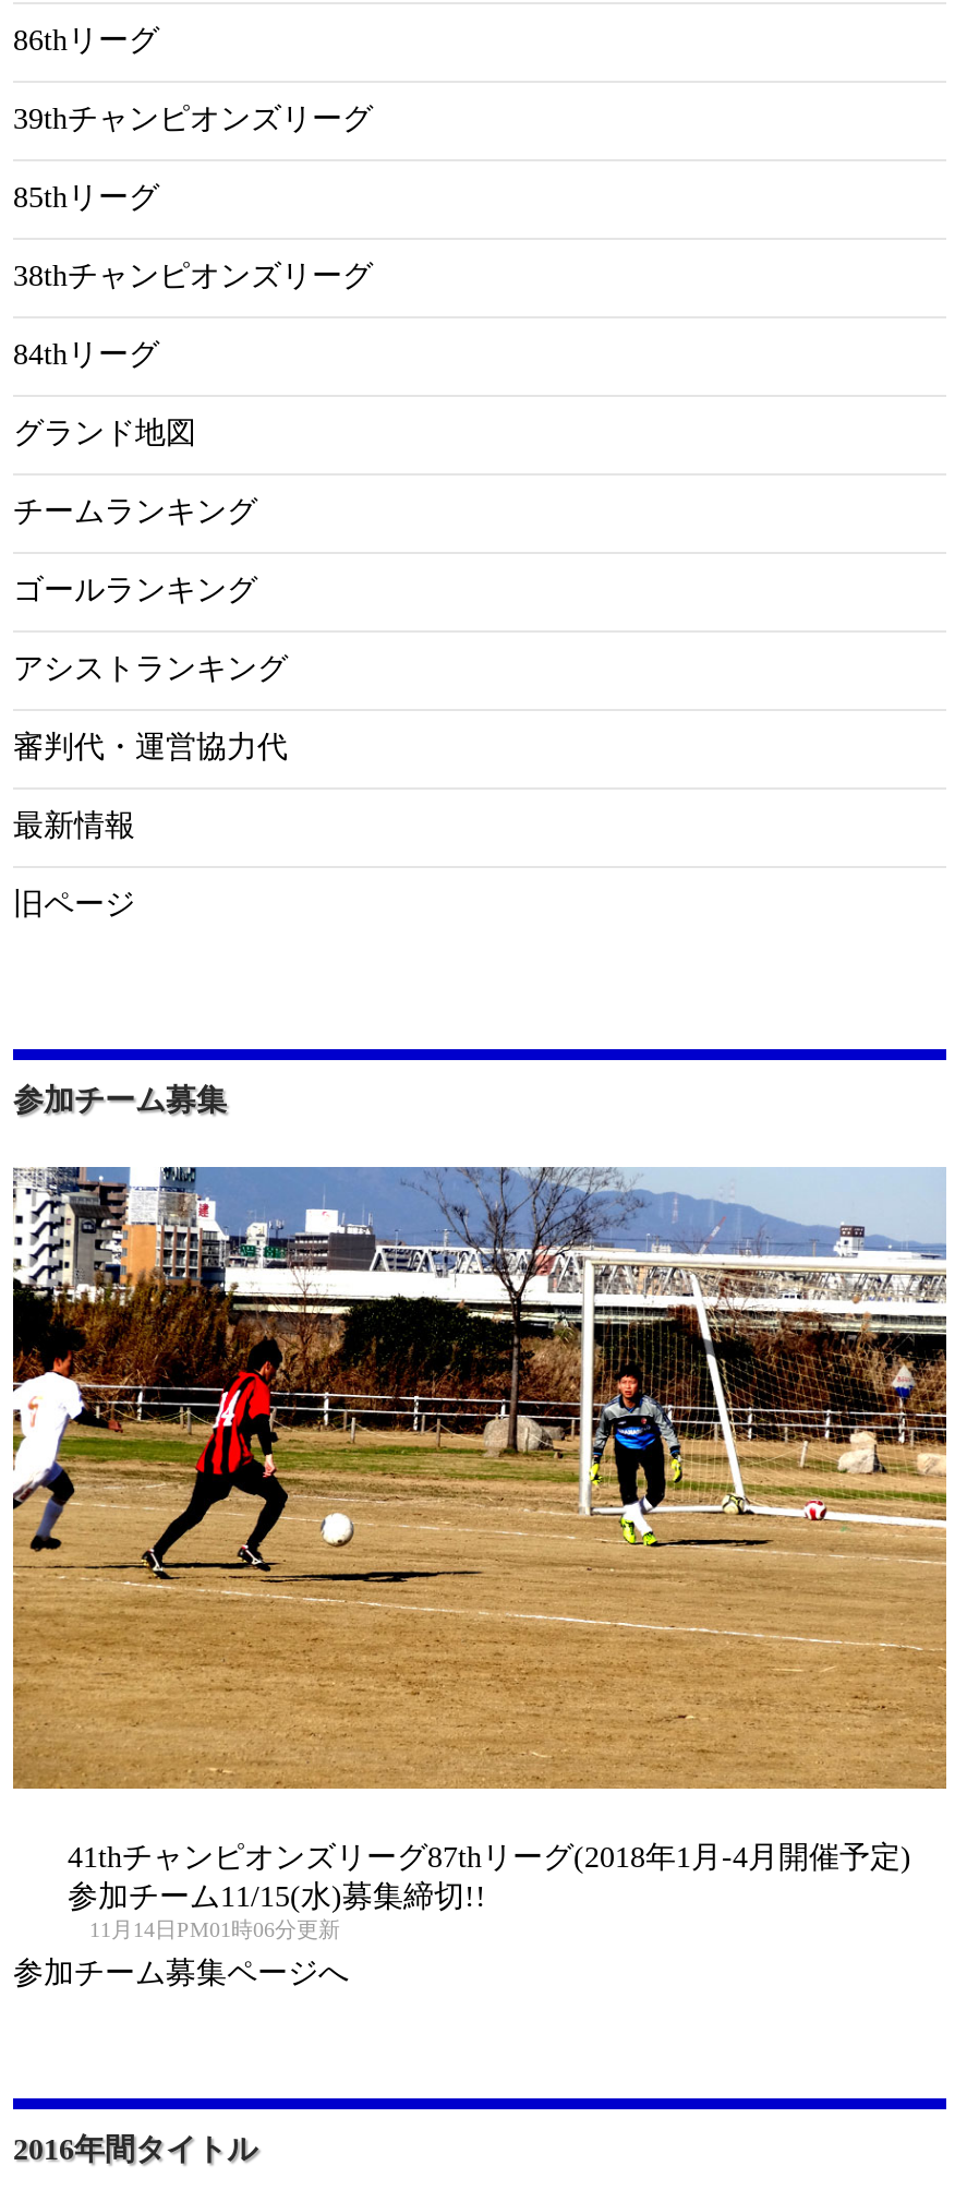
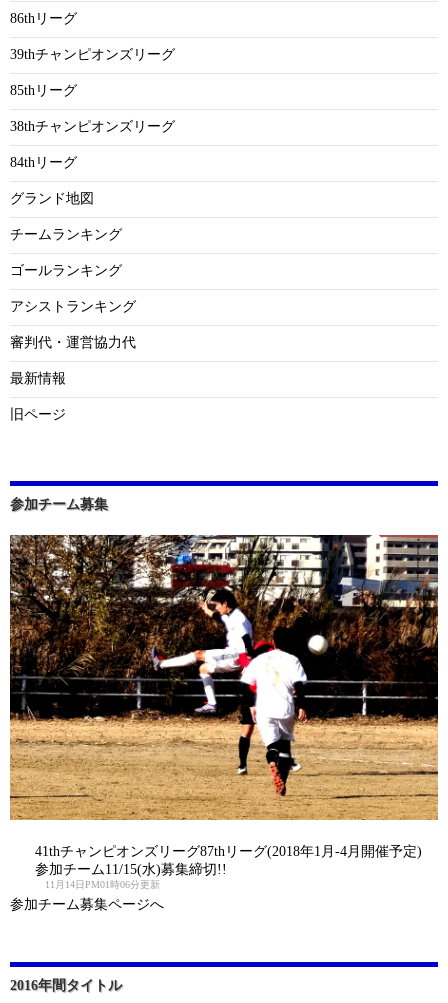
[11,1165,948,1786] [image] -> [9,534,439,818] [image]

